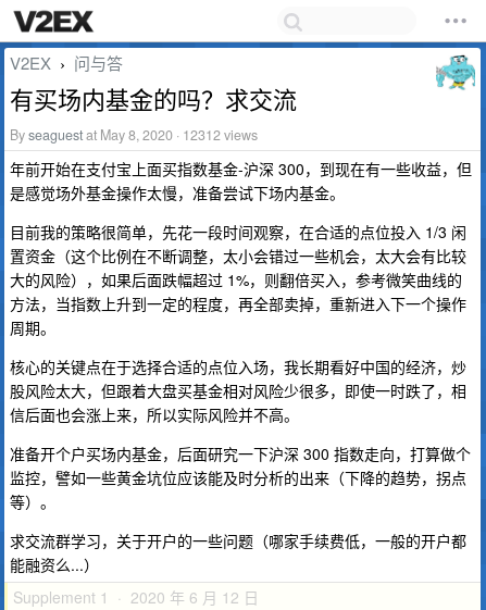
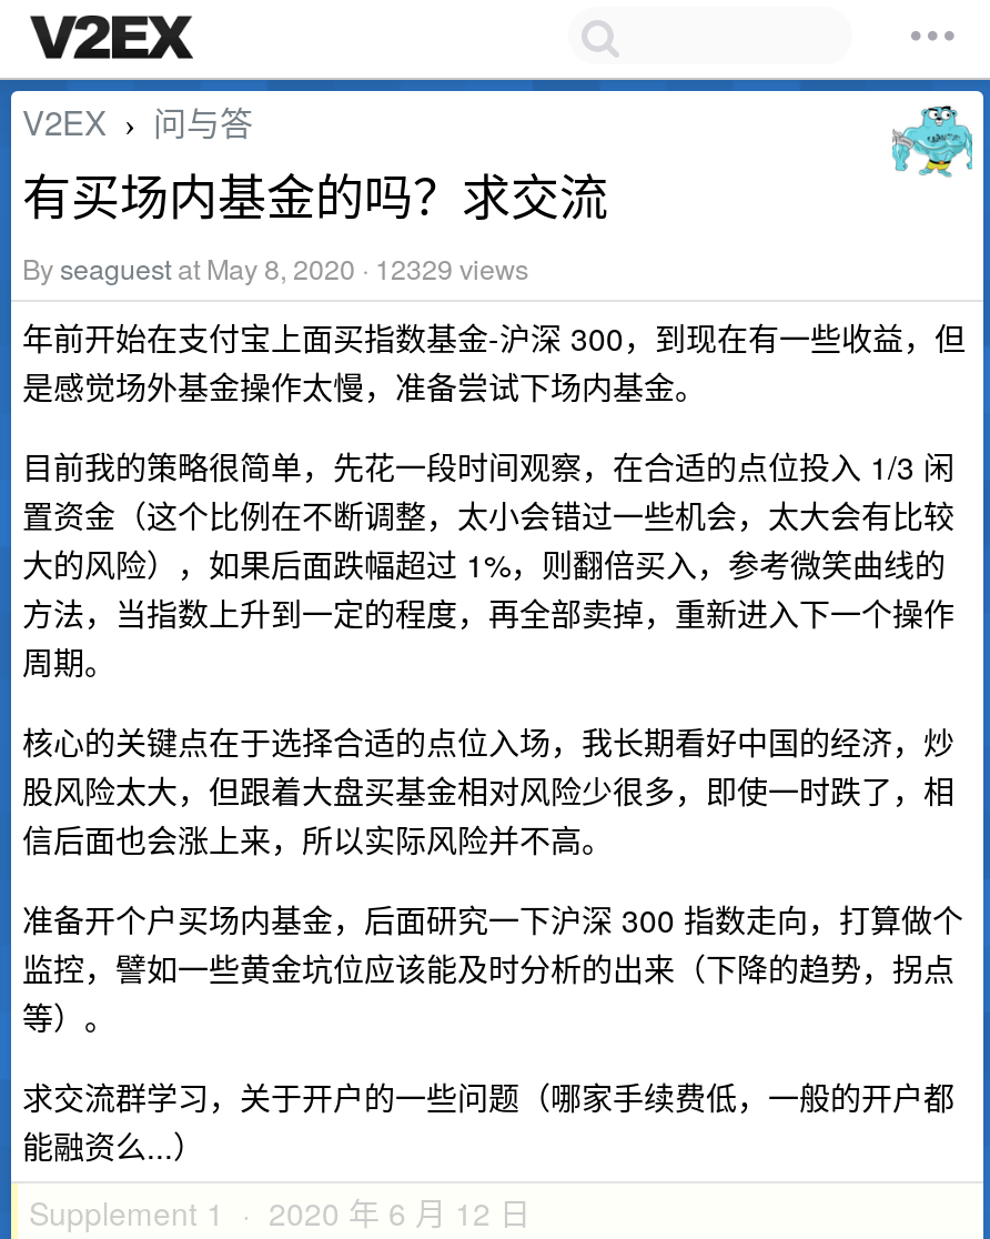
[10,125,258,145] By seaguest at May 8, 2020 · 12312 views -> [22,249,528,289] By seaguest at May 8, 2020 · 12329 views

